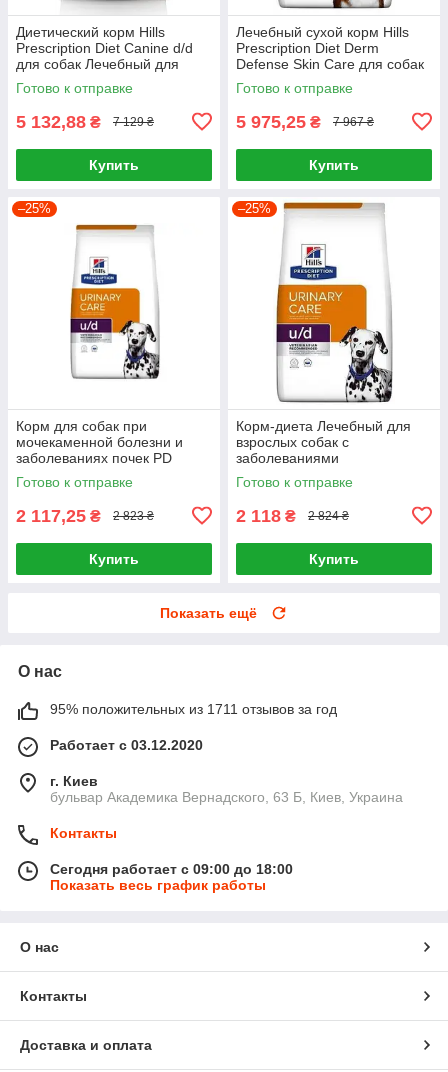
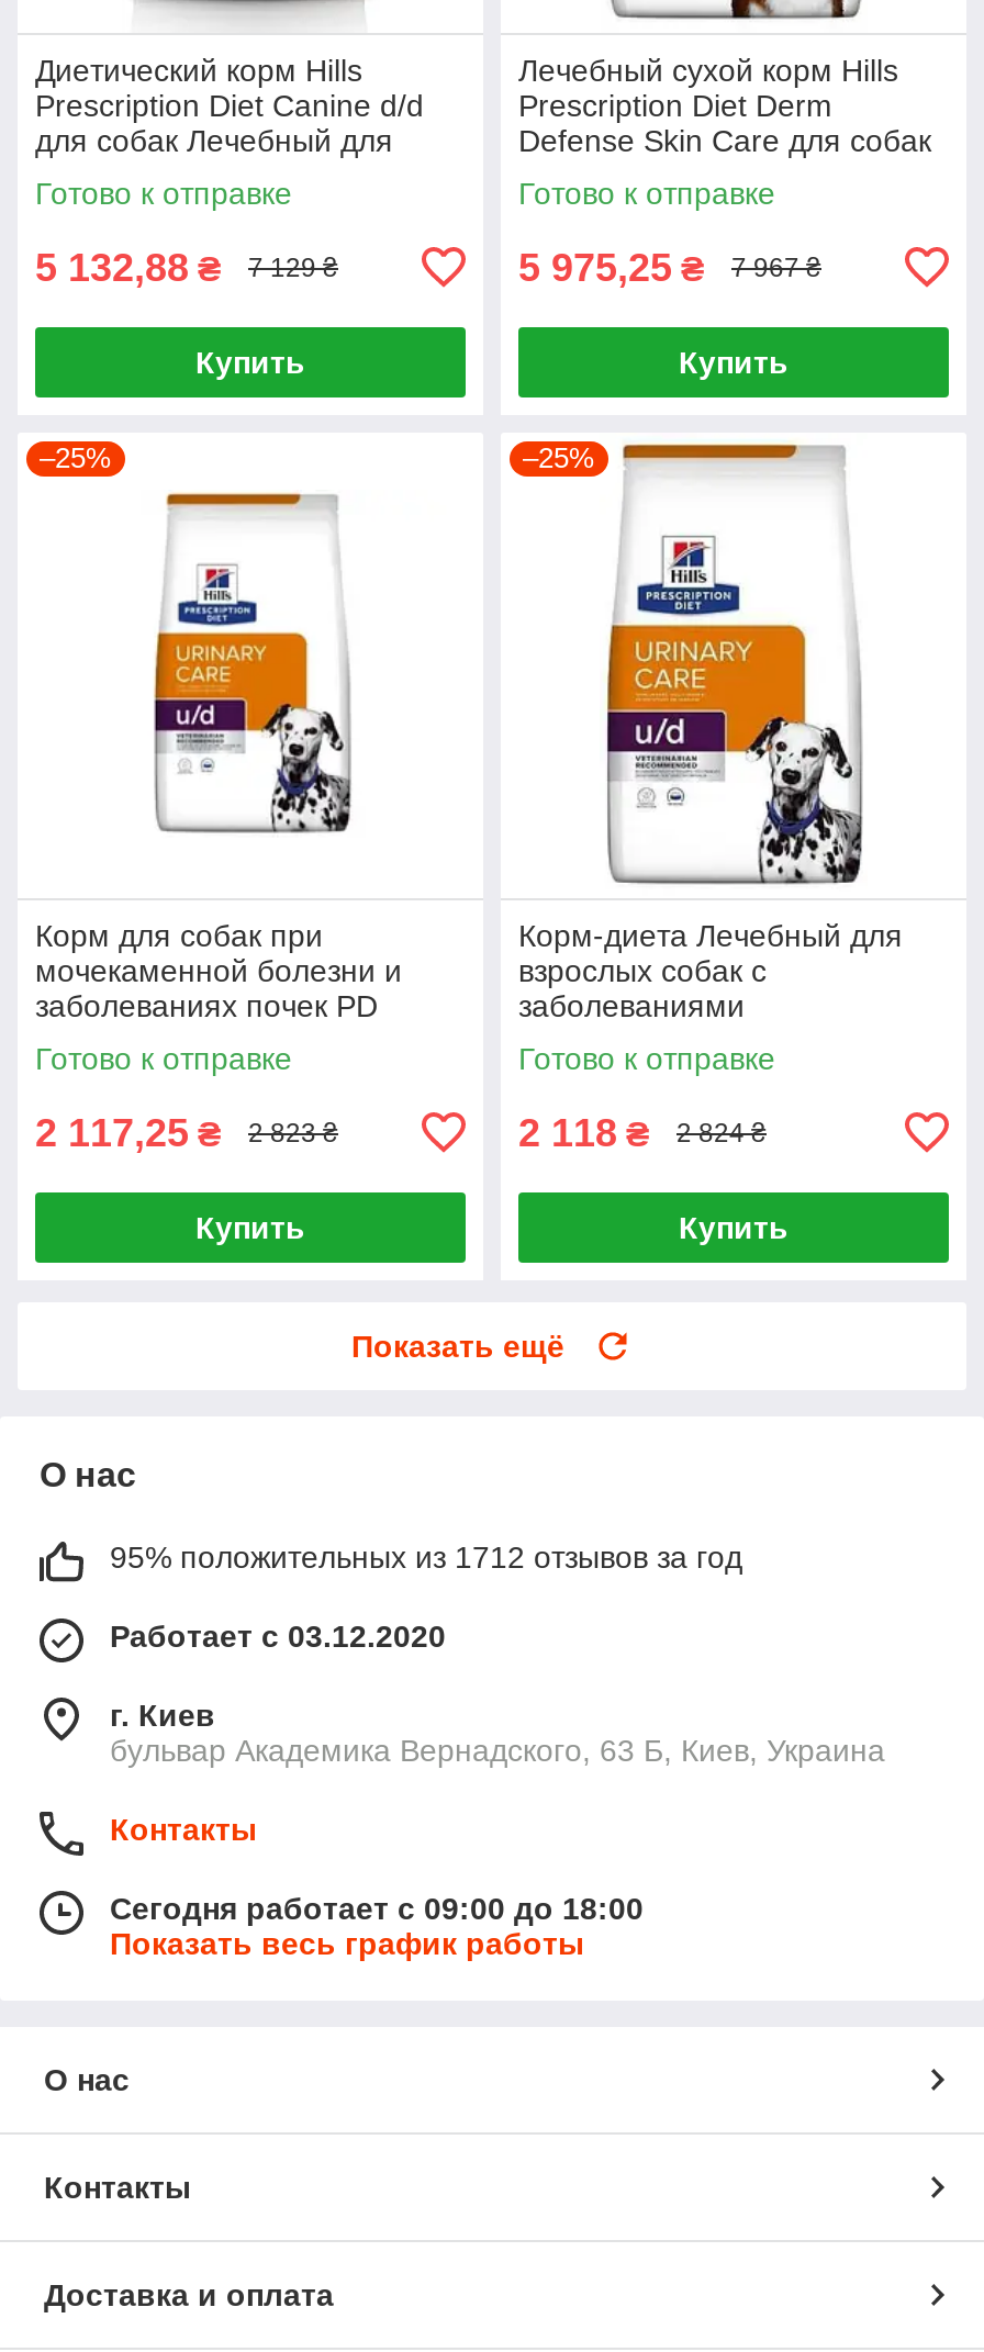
[50,701,337,717] 95% положительных из 1711 отзывов за год -> [110,1539,742,1574] 95% положительных из 1712 отзывов за год

